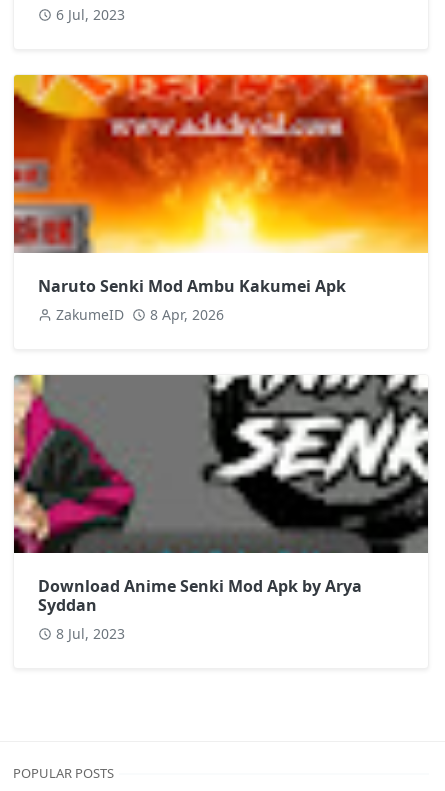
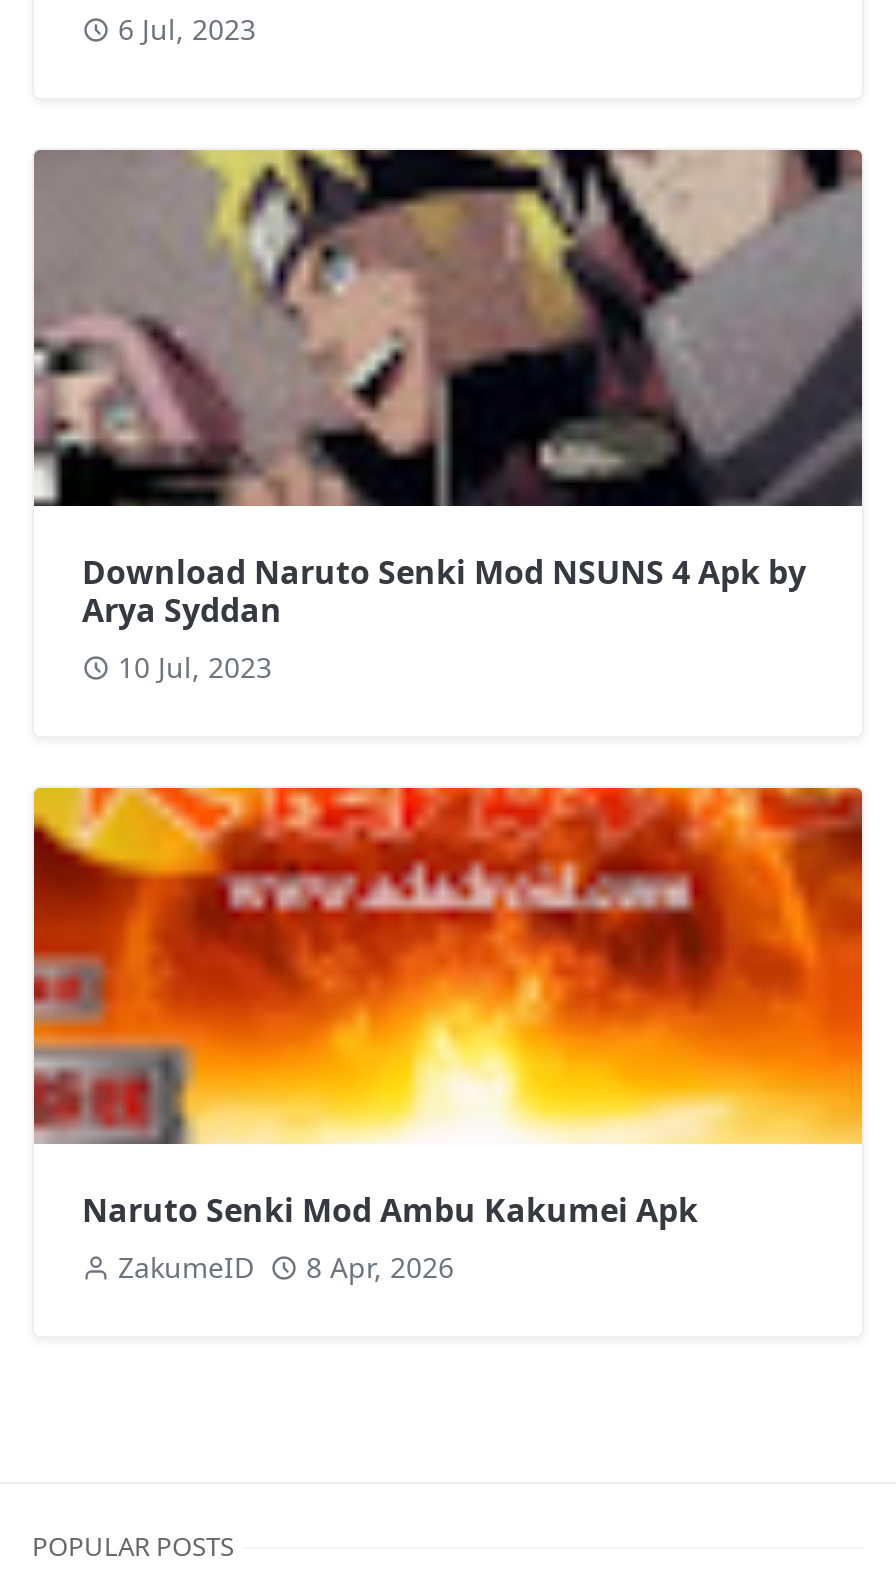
none -> [32,148,864,686] [image] | Download Naruto Senki Mod NSUNS 4 Apk by | Arya Syddan | 10 Jul, 2023
moved [12,73,429,324] -> [30,784,864,1286]: [image] | Naruto Senki Mod Ambu Kakumei Apk | ZakumeID | 8 Apr, 2026
[13,374,429,643] [image] | Download Anime Senki Mod Apk by Arya | Syddan | 8 Jul, 2023 -> none

